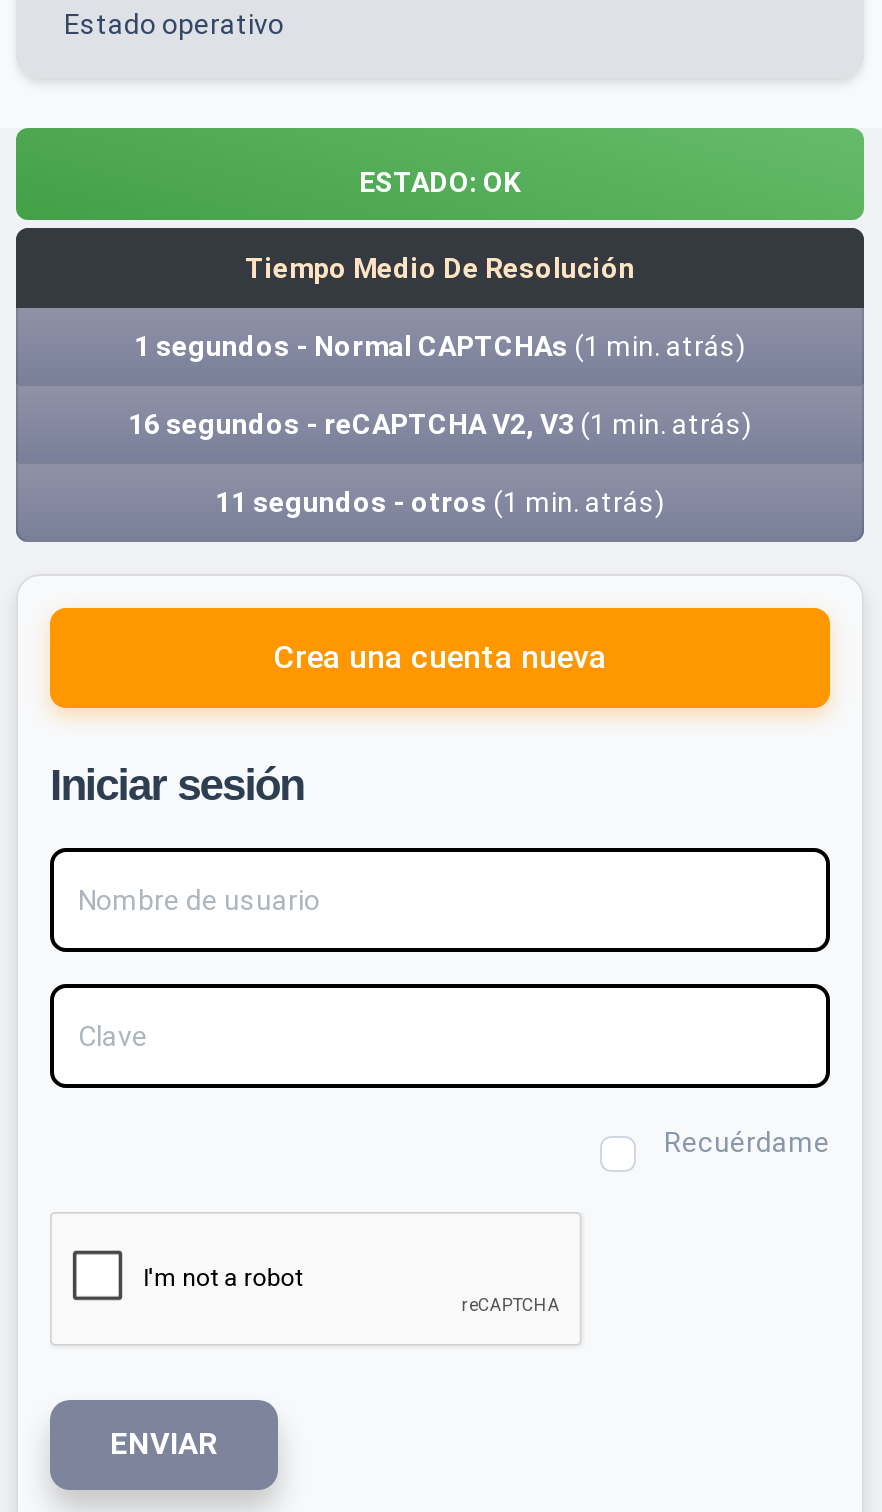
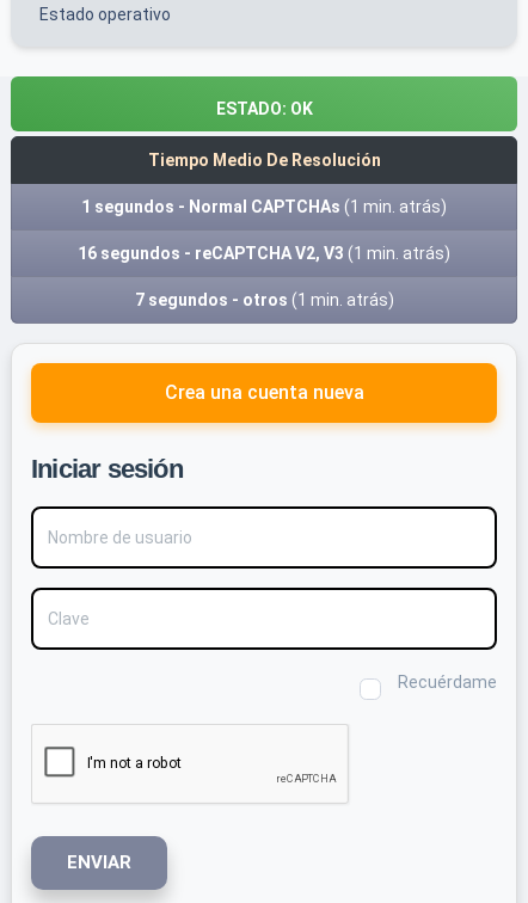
[215,486,665,518] 11 segundos - otros (1 min. atrás) -> [134,290,394,309] 7 segundos - otros (1 min. atrás)

